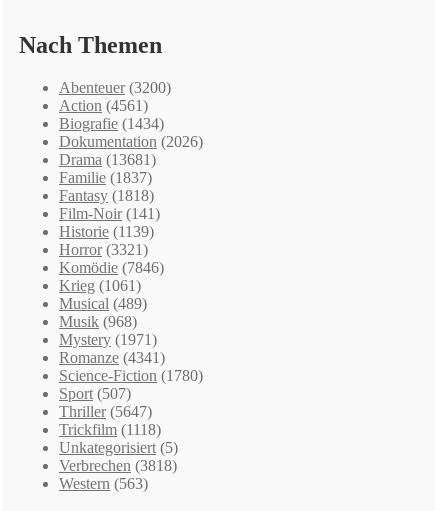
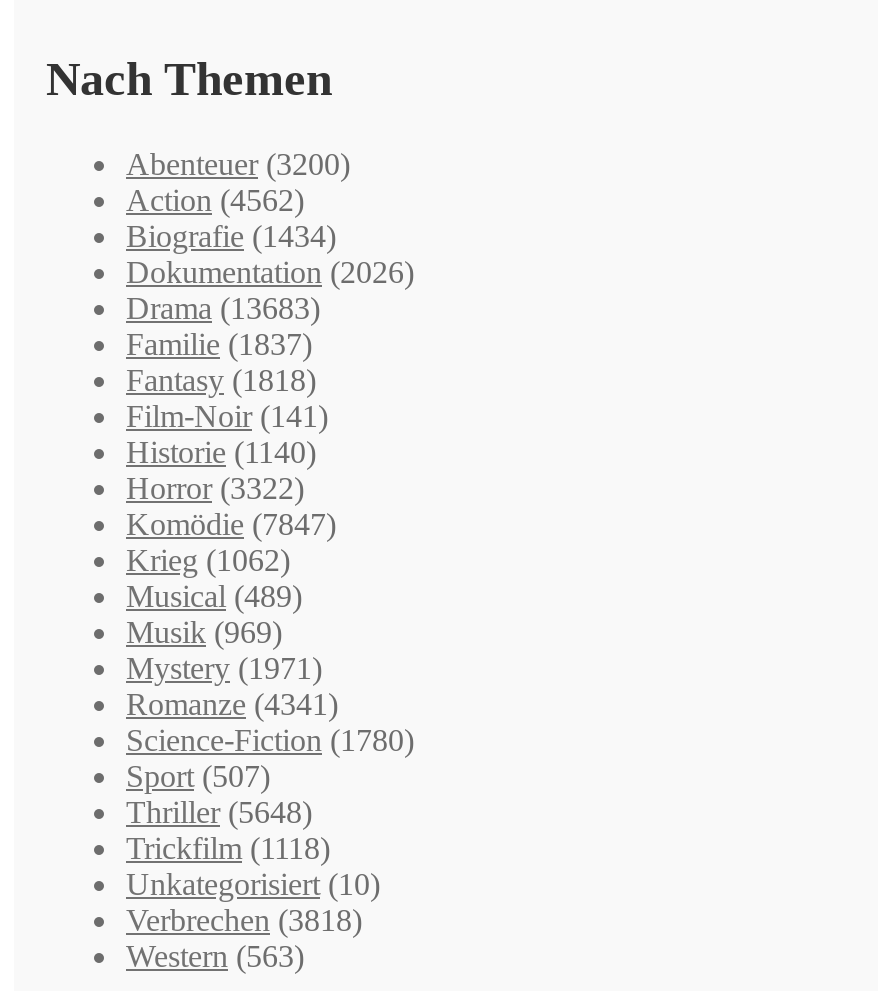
[59,97,148,114] Action (4561) -> [126,183,304,217] Action (4562)
[59,151,156,168] Drama (13681) -> [126,291,320,325] Drama (13683)
[59,223,154,240] Historie (1139) -> [126,435,316,469] Historie (1140)
[59,241,148,258] Horror (3321) -> [126,471,304,505] Horror (3322)
[59,259,164,276] Komödie (7846) -> [126,507,336,541] Komödie (7847)
[59,277,141,294] Krieg (1061) -> [126,543,290,577] Krieg (1062)
[59,313,137,330] Musik (968) -> [126,615,282,649] Musik (969)
[59,403,152,420] Thriller (5647) -> [126,795,312,829] Thriller (5648)
[59,439,178,456] Unkategorisiert (5) -> [126,867,380,901] Unkategorisiert (10)

